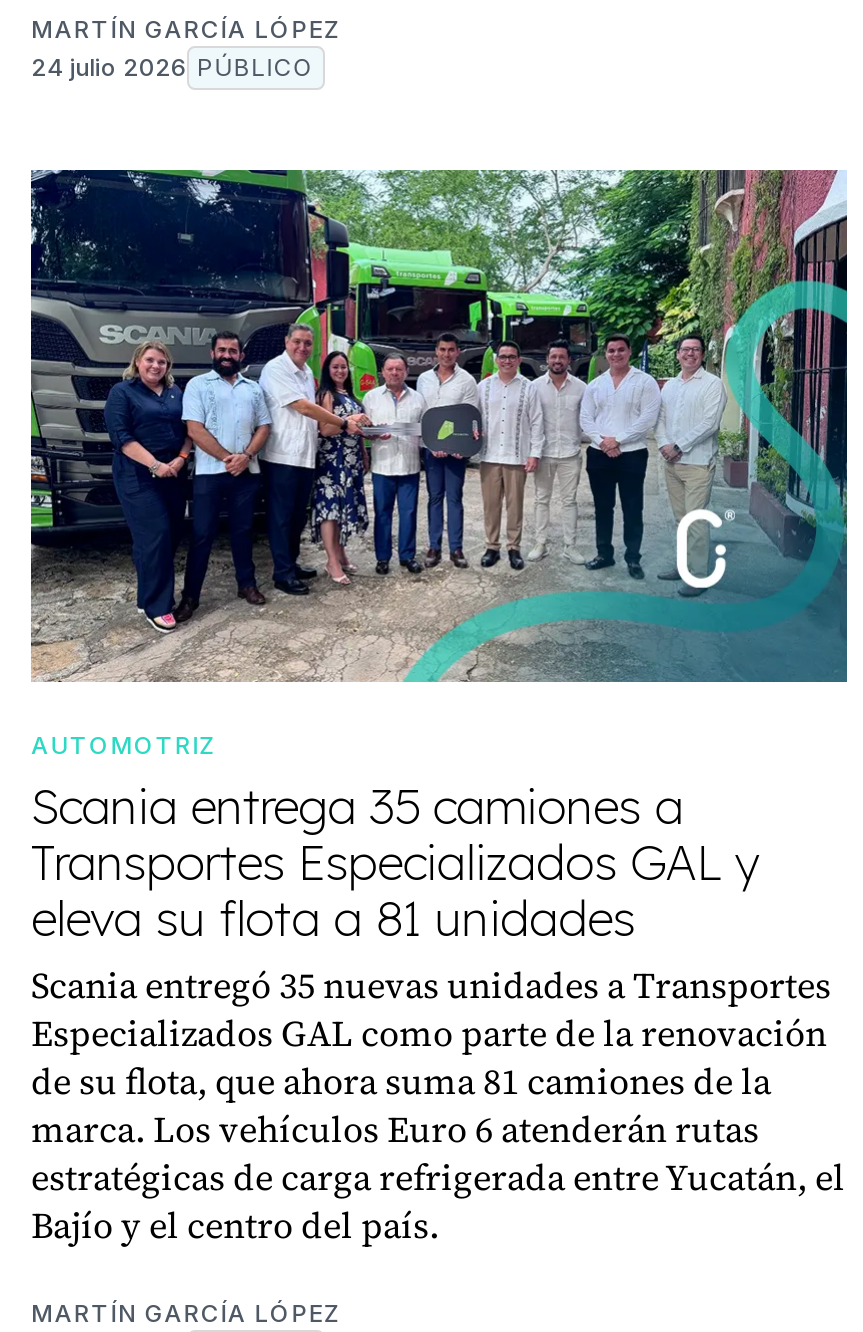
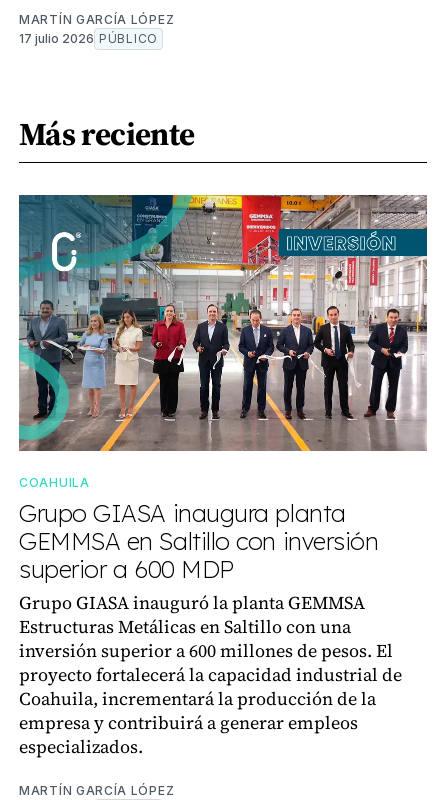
[31,52,315,82] 24 julio 2026 PÚBLICO -> [19,31,194,156] 17 julio 2026 PÚBLICO | Más reciente
[31,168,849,1250] [image] | AUTOMOTRIZ | Scania entrega 35 camiones a | Transportes Especializados GAL y | eleva su flota a 81 unidades | Scania entregó 35 nuevas unidades a Transportes | Especializados GAL como parte de la renovación | de su flota, que ahora suma 81 camiones de la | marca. Los vehículos Euro 6 atenderán rutas | estratégicas de carga refrigerada entre Yucatán, el | Bajío y el centro del país. -> [18,194,428,759] [image] | COAHUILA | Grupo GIASA inaugura planta | GEMMSA en Saltillo con inversión | superior a 600 MDP | Grupo GIASA inauguró la planta GEMMSA | Estructuras Metálicas en Saltillo con una | inversión superior a 600 millones de pesos. El | proyecto fortalecerá la capacidad industrial de | Coahuila, incrementará la producción de la | empresa y contribuirá a generar empleos | especializados.

